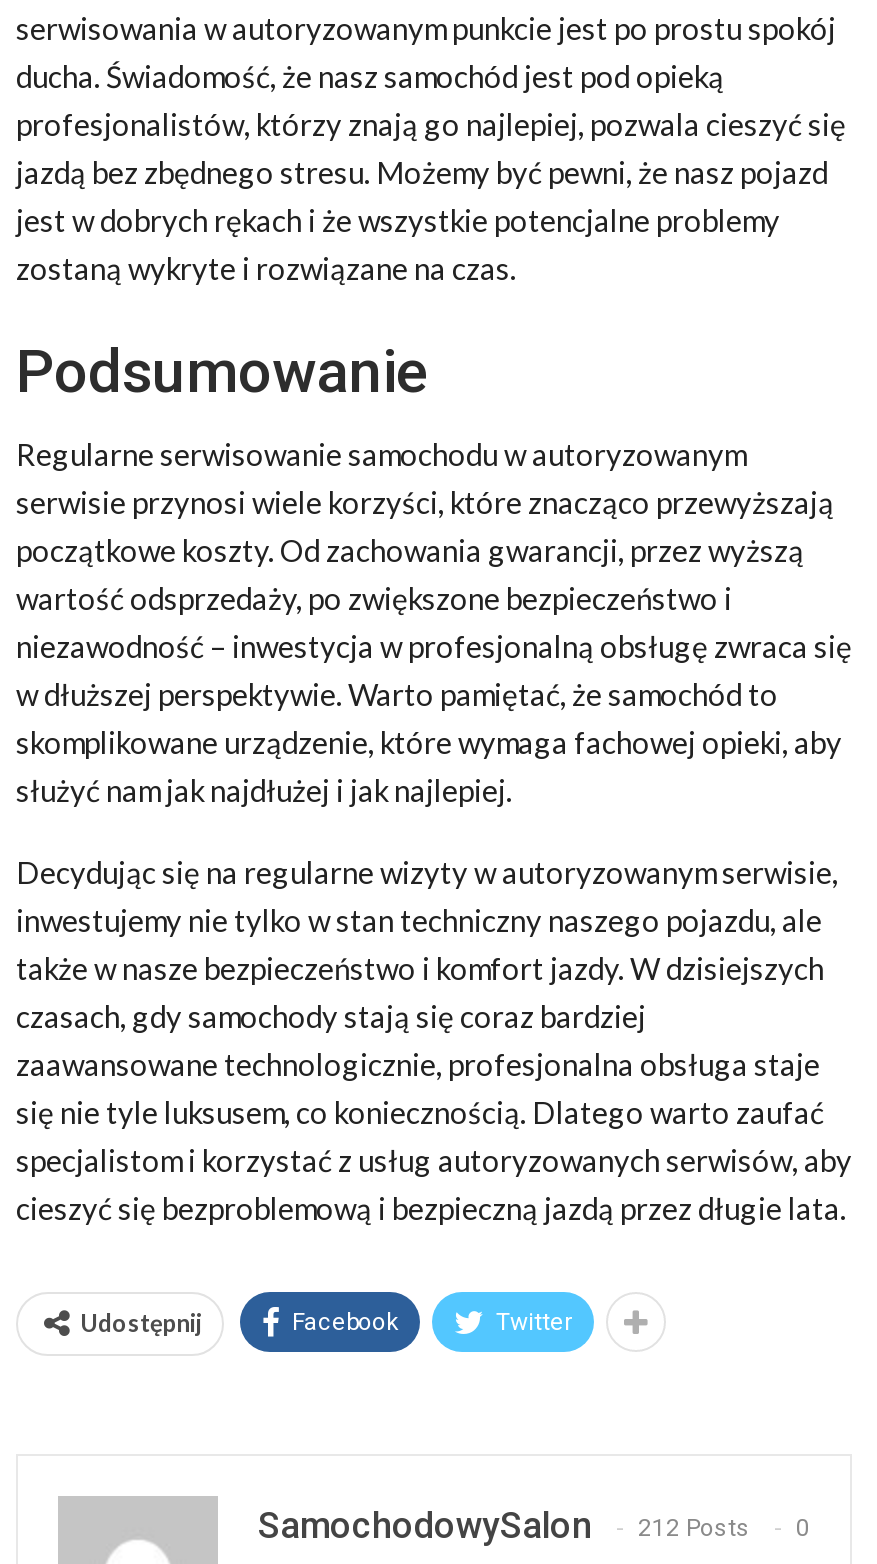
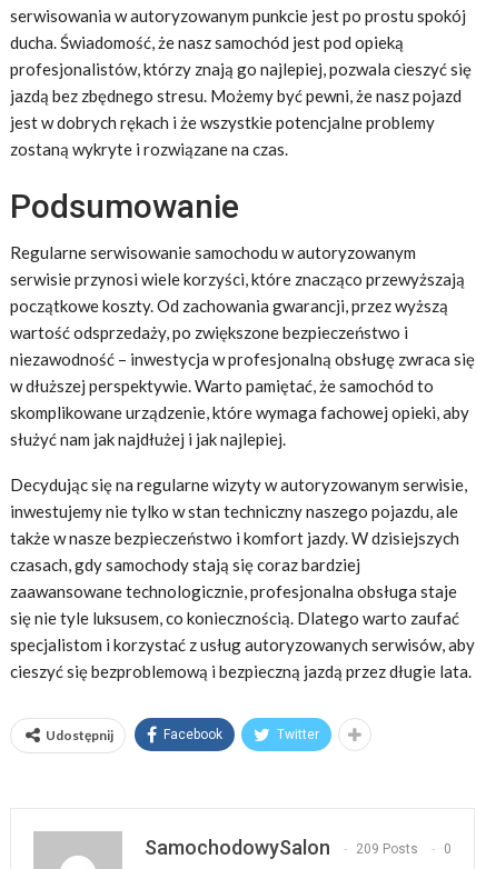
[258,1503,810,1545] SamochodowySalon 212 Posts 0 -> [145,835,452,859] SamochodowySalon 209 Posts 0

